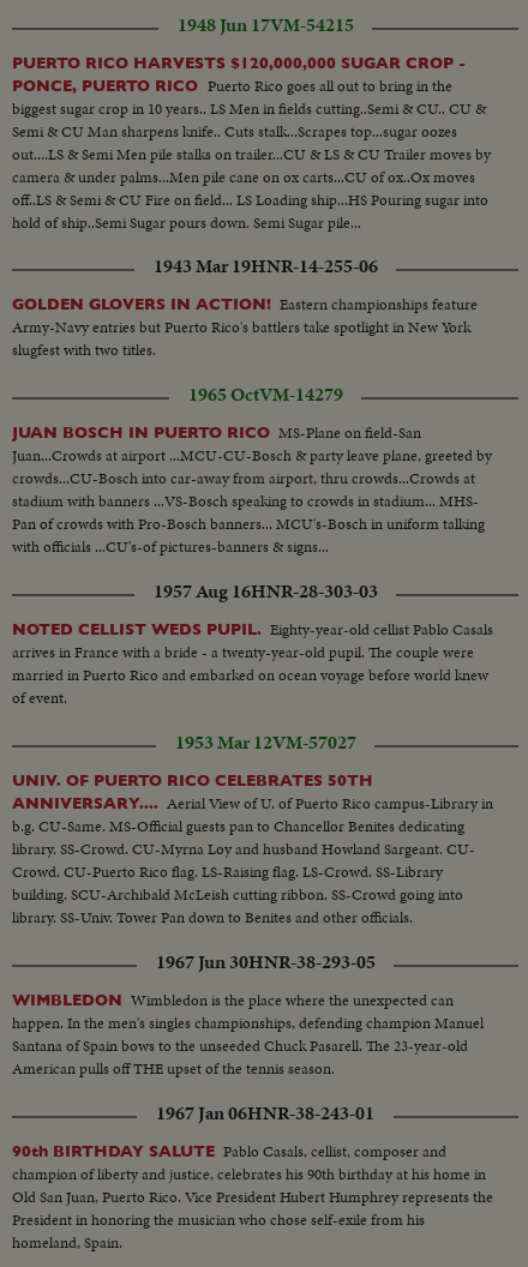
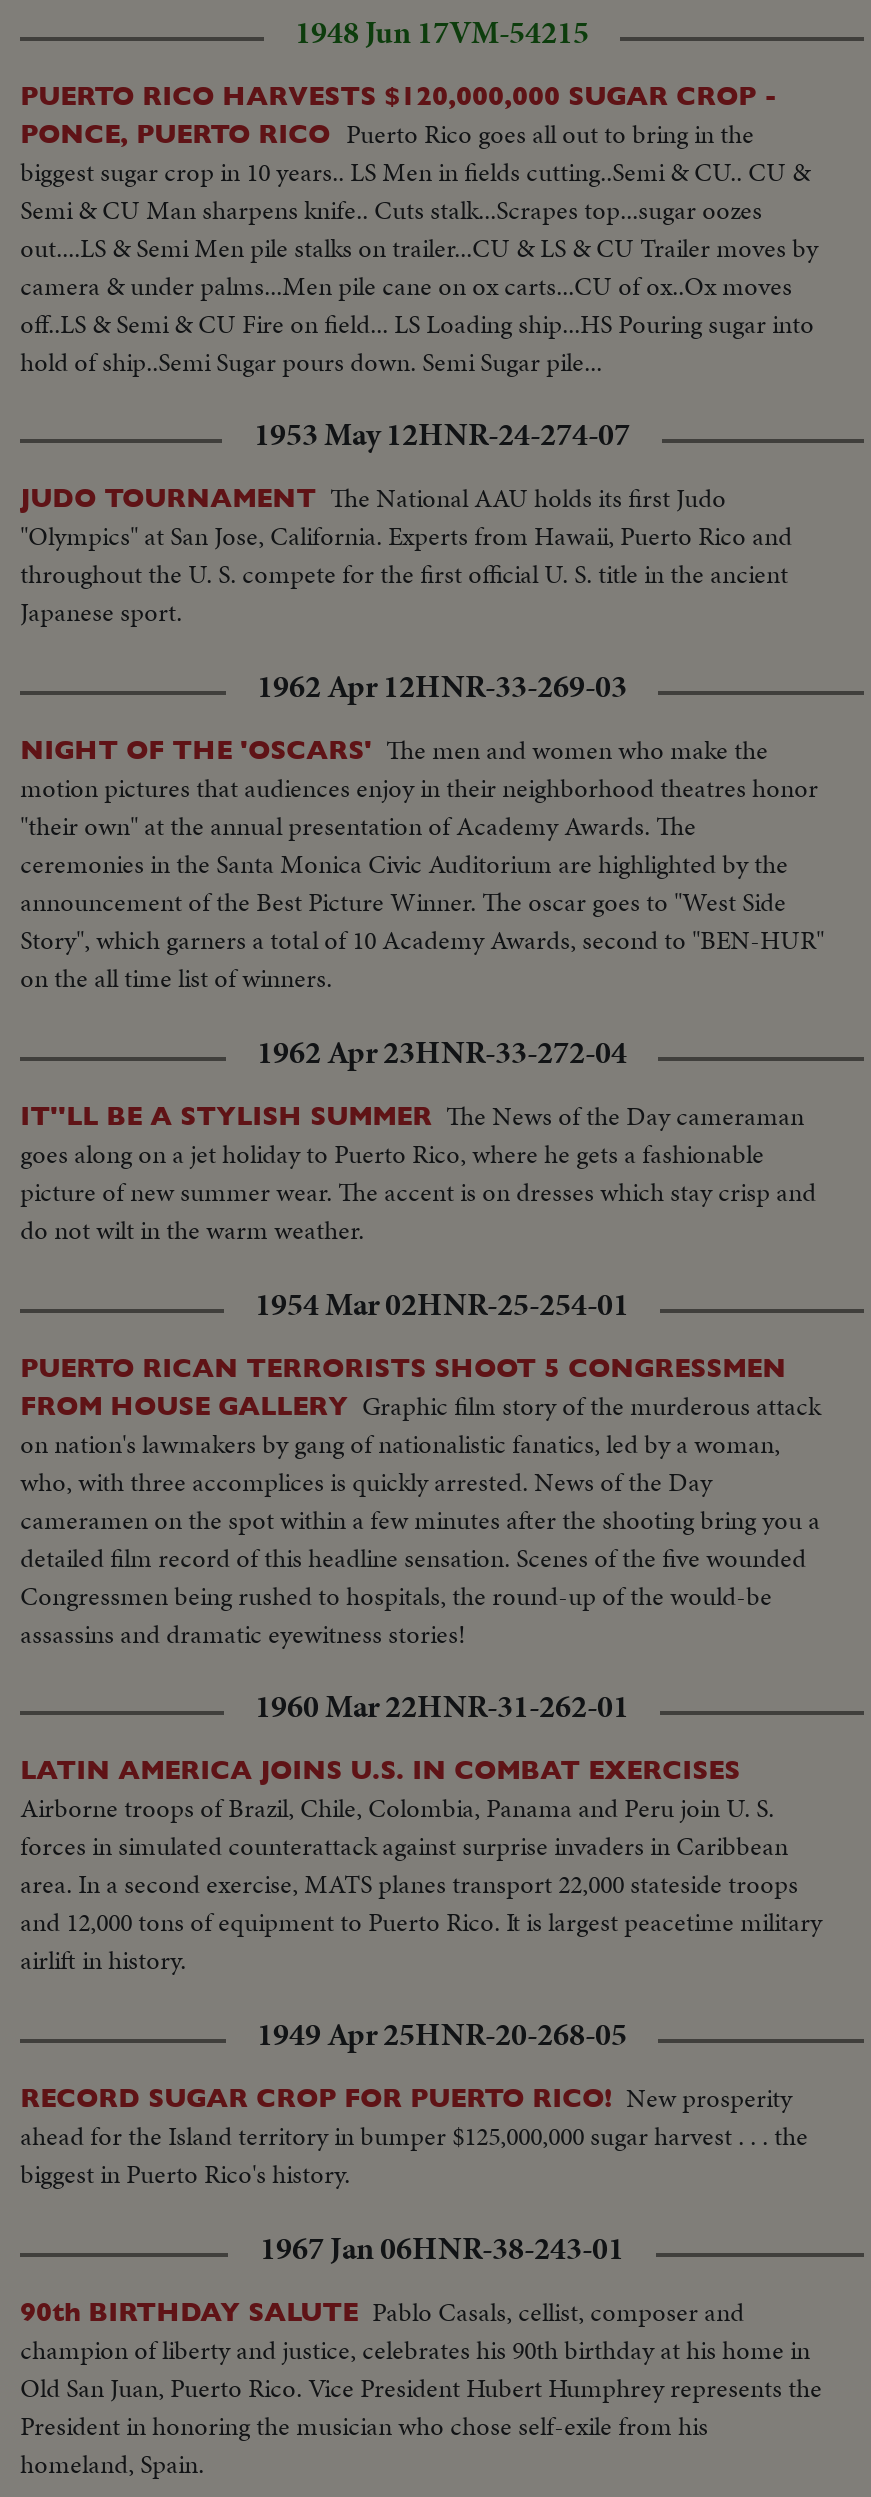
[12,253,493,1080] 1943 Mar 19HNR-14-255-06 | GOLDEN GLOVERS IN ACTION! Eastern championships feature | Army-Navy entries but Puerto Rico's battlers take spotlight in New York | slugfest with two titles. | 1965 OctVM-14279 | JUAN BOSCH IN PUERTO RICO MS-Plane on field-San | Juan...Crowds at airport ...MCU-CU-Bosch & party leave plane, greeted by | crowds...CU-Bosch into car-away from airport, thru crowds...Crowds at | stadium with banners ...VS-Bosch speaking to crowds in stadium... MHS- | Pan of crowds with Pro-Bosch banners... MCU's-Bosch in uniform talking | with officials ...CU's-of pictures-banners & signs... | 1957 Aug 16HNR-28-303-03 | NOTED CELLIST WEDS PUPIL. Eighty-year-old cellist Pablo Casals | arrives in France with a bride - a twenty-year-old pupil. The couple were | married in Puerto Rico and embarked on ocean voyage before world knew | of event. | 1953 Mar 12VM-57027 | UNIV. OF PUERTO RICO CELEBRATES 50TH | ANNIVERSARY.... Aerial View of U. of Puerto Rico campus-Library in | b.g. CU-Same. MS-Official guests pan to Chancellor Benites dedicating | library. SS-Crowd. CU-Myrna Loy and husband Howland Sargeant. CU- | Crowd. CU-Puerto Rico flag. LS-Raising flag. LS-Crowd. SS-Library | building. SCU-Archibald McLeish cutting ribbon. SS-Crowd going into | library. SS-Univ. Tower Pan down to Benites and other officials. | 1967 Jun 30HNR-38-293-05 | WIMBLEDON Wimbledon is the place where the unexpected can | happen. In the men's singles championships, defending champion Manuel | Santana of Spain bows to the unseeded Chuck Pasarell. The 23-year-old | American pulls off THE upset of the tennis season. -> [20,413,824,2193] 1953 May 12HNR-24-274-07 | JUDO TOURNAMENT The National AAU holds its first Judo | "Olympics" at San Jose, California. Experts from Hawaii, Puerto Rico and | throughout the U. S. compete for the first official U. S. title in the ancient | Japanese sport. | 1962 Apr 12HNR-33-269-03 | NIGHT OF THE 'OSCARS' The men and women who make the | motion pictures that audiences enjoy in their neighborhood theatres honor | "their own" at the annual presentation of Academy Awards. The | ceremonies in the Santa Monica Civic Auditorium are highlighted by the | announcement of the Best Picture Winner. The oscar goes to "West Side | Story", which garners a total of 10 Academy Awards, second to "BEN-HUR" | on the all time list of winners. | 1962 Apr 23HNR-33-272-04 | IT''LL BE A STYLISH SUMMER The News of the Day cameraman | goes along on a jet holiday to Puerto Rico, where he gets a fashionable | picture of new summer wear. The accent is on dresses which stay crisp and | do not wilt in the warm weather. | 1954 Mar 02HNR-25-254-01 | PUERTO RICAN TERRORISTS SHOOT 5 CONGRESSMEN | FROM HOUSE GALLERY Graphic film story of the murderous attack | on nation's lawmakers by gang of nationalistic fanatics, led by a woman, | who, with three accomplices is quickly arrested. News of the Day | cameramen on the spot within a few minutes after the shooting bring you a | detailed film record of this headline sensation. Scenes of the five wounded | Congressmen being rushed to hospitals, the round-up of the would-be | assassins and dramatic eyewitness stories! | 1960 Mar 22HNR-31-262-01 | LATIN AMERICA JOINS U.S. IN COMBAT EXERCISES | Airborne troops of Brazil, Chile, Colombia, Panama and Peru join U. S. | forces in simulated counterattack against surprise invaders in Caribbean | area. In a second exercise, MATS planes transport 22,000 stateside troops | and 12,000 tons of equipment to Puerto Rico. It is largest peacetime military | airlift in history. | 1949 Apr 25HNR-20-268-05 | RECORD SUGAR CROP FOR PUERTO RICO! New prosperity | ahead for the Island territory in bumper $125,000,000 sugar harvest . . . the | biggest in Puerto Rico's history.

